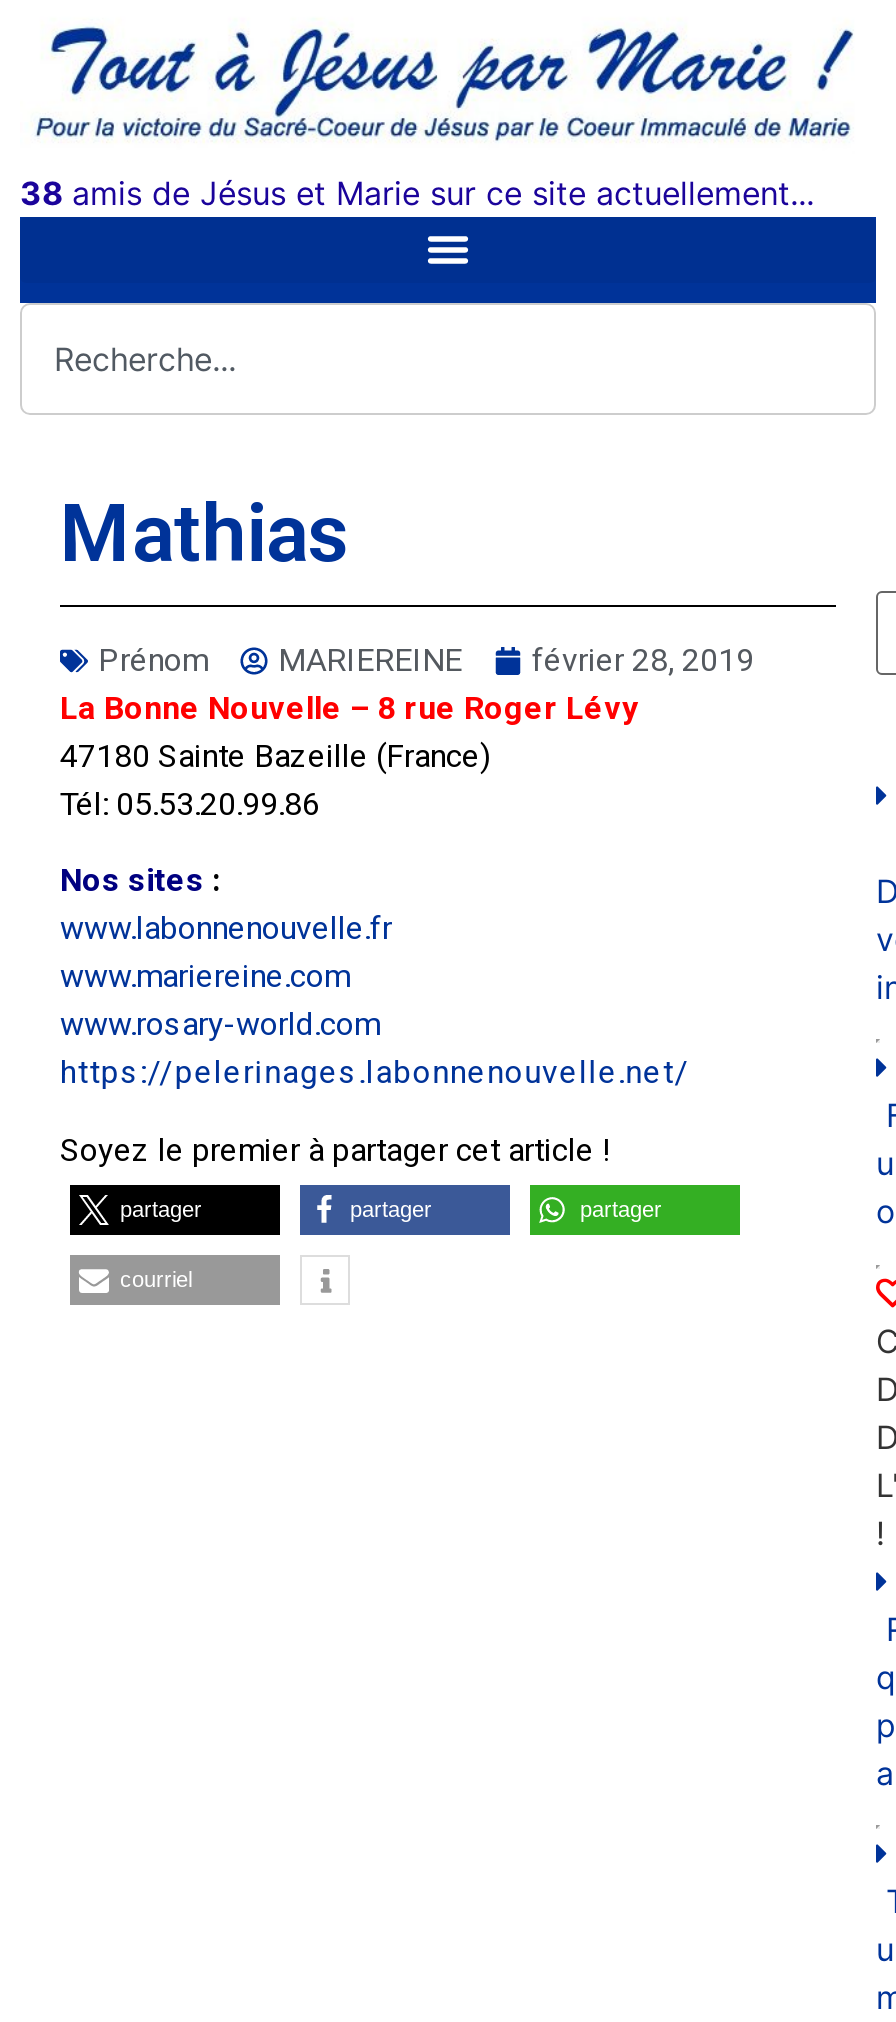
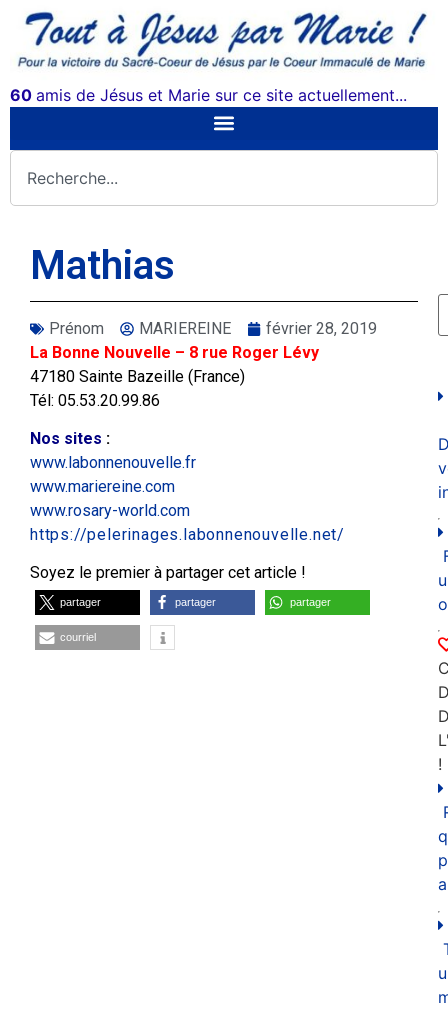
[20,173,814,213] 38 amis de Jésus et Marie sur ce site actuellement... -> [10,85,407,105] 60 amis de Jésus et Marie sur ce site actuellement...

